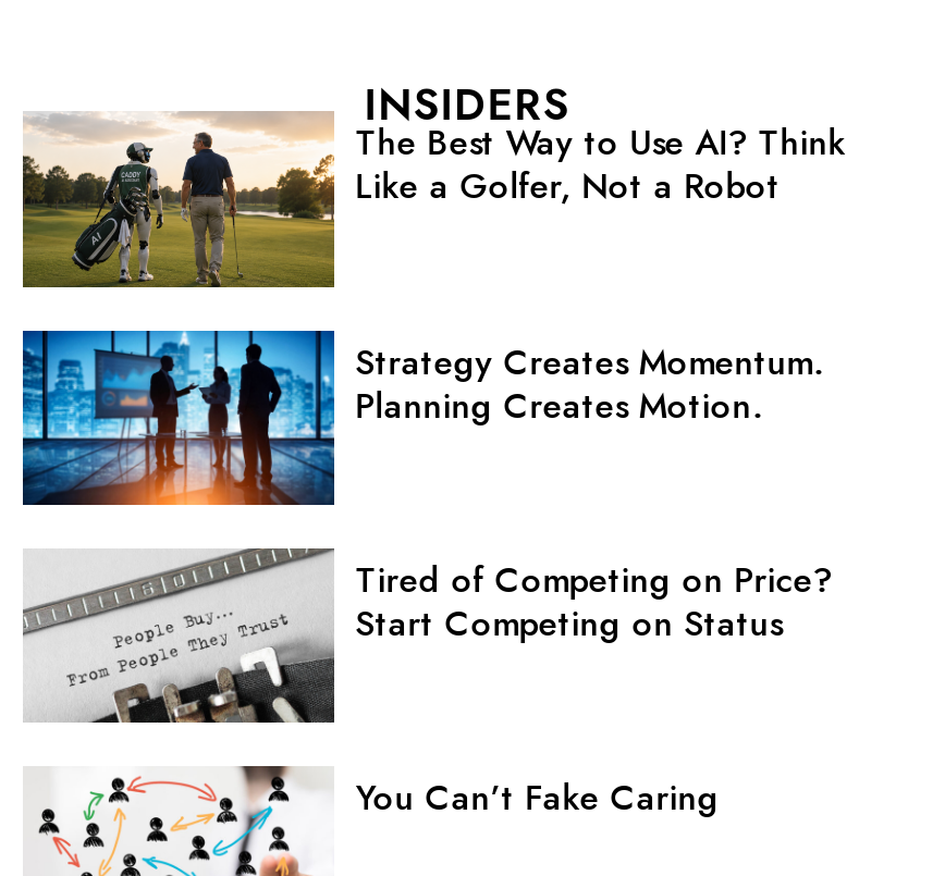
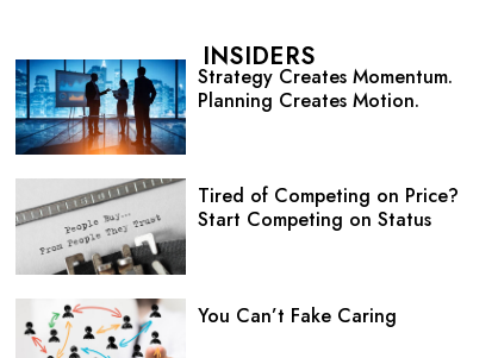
[21,111,845,289] [image] | The Best Way to Use AI? Think | Like a Golfer, Not a Robot -> none

